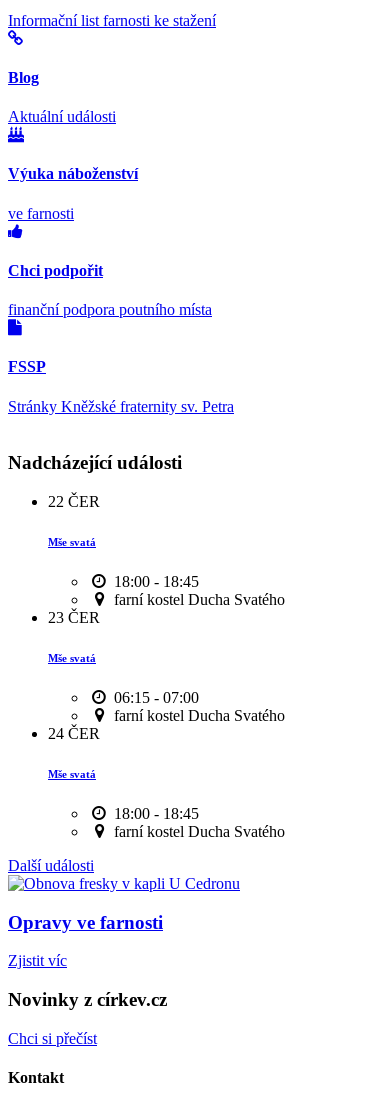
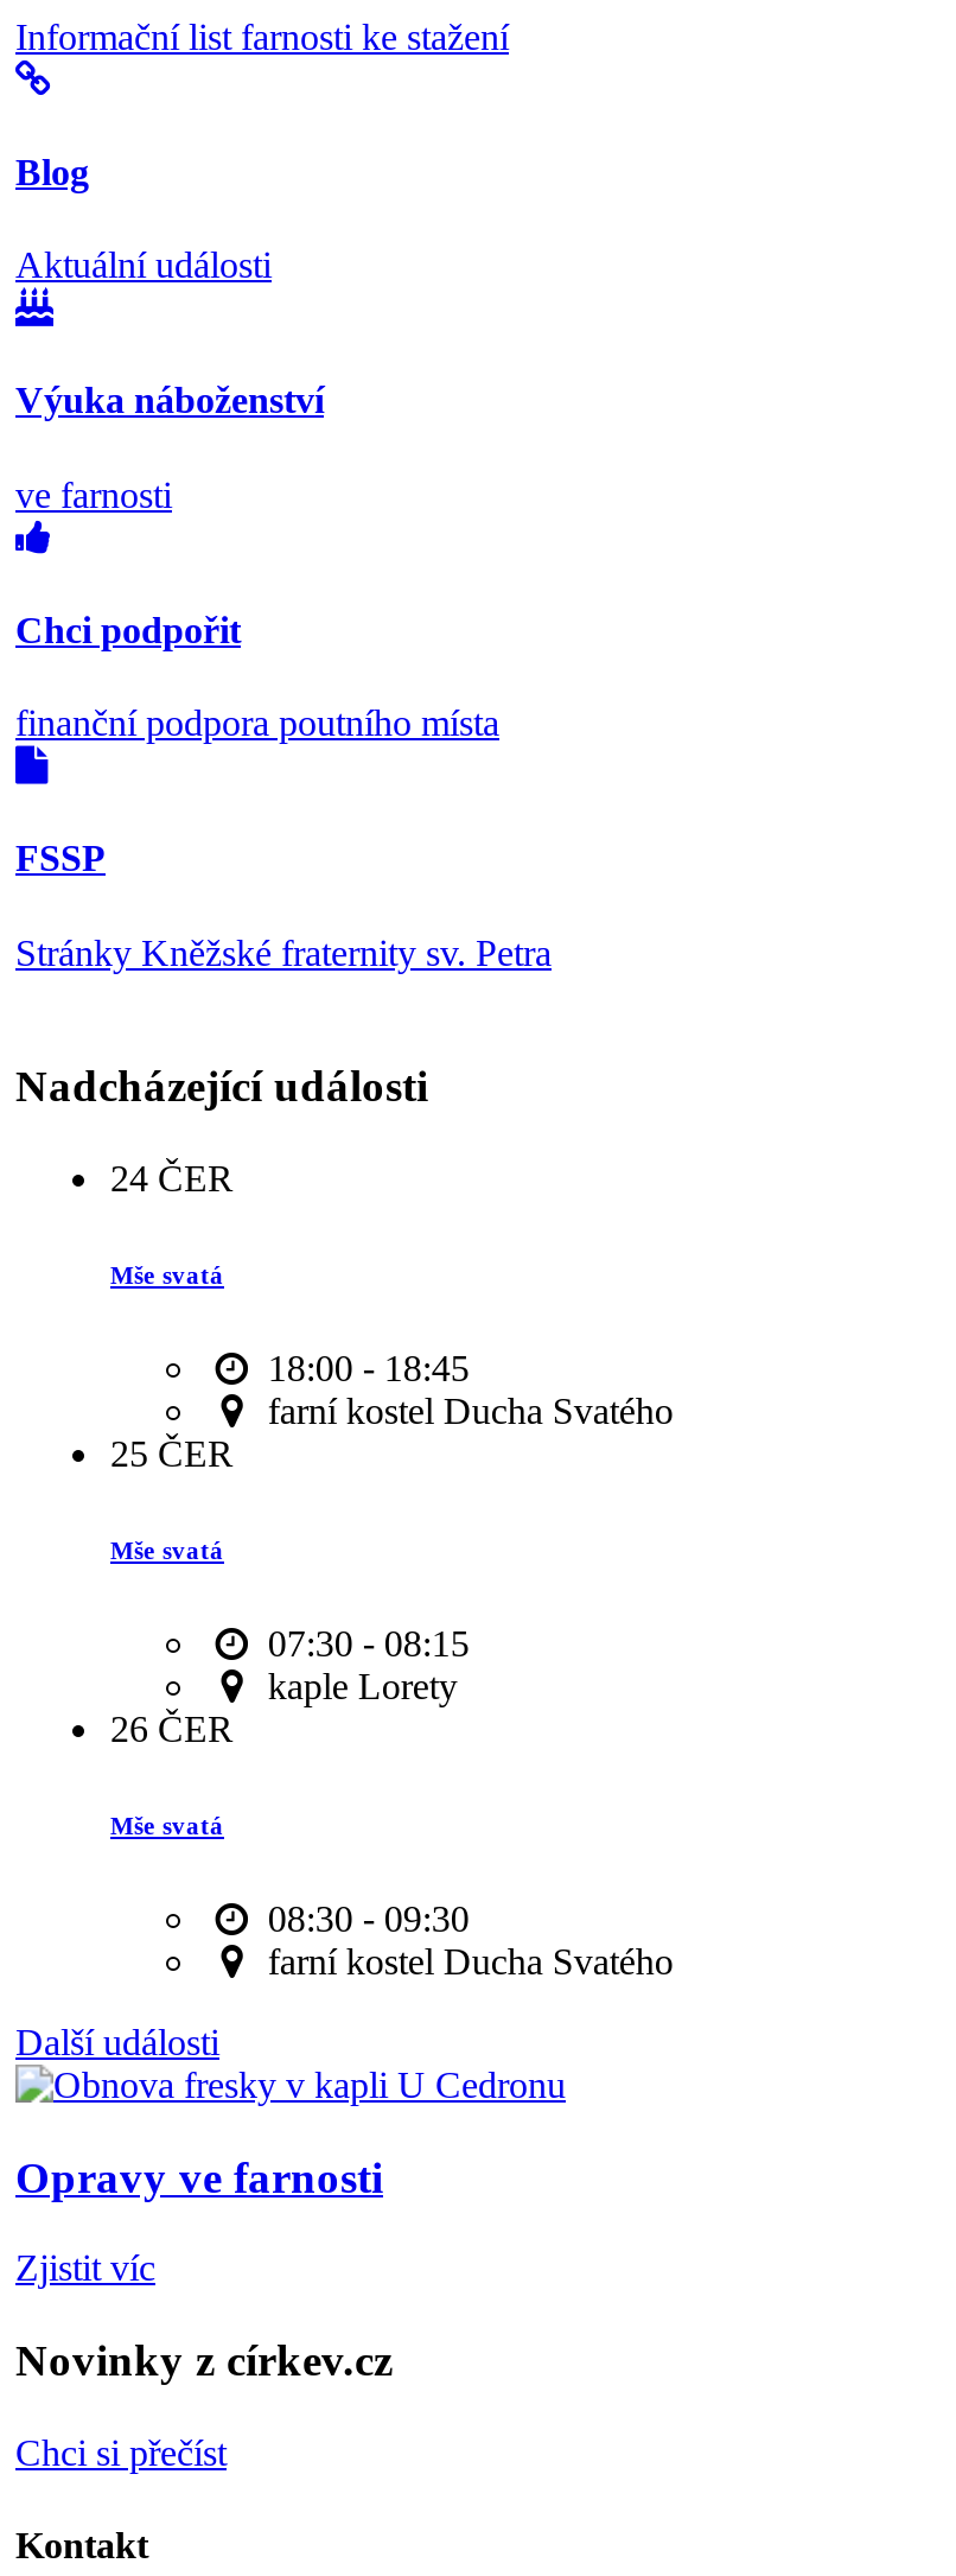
[48,493,100,510] 22 ČER -> [110,1158,234,1199] 24 ČER
[48,609,100,626] 23 ČER -> [110,1433,234,1474] 25 ČER
[48,689,285,742] 06:15 - 07:00 | farní kostel Ducha Svatého | 24 ČER -> [110,1623,469,1749] 07:30 - 08:15 | kaple Lorety | 26 ČER
[110,805,199,822] 18:00 - 18:45 -> [258,1898,469,1939] 08:30 - 09:30

